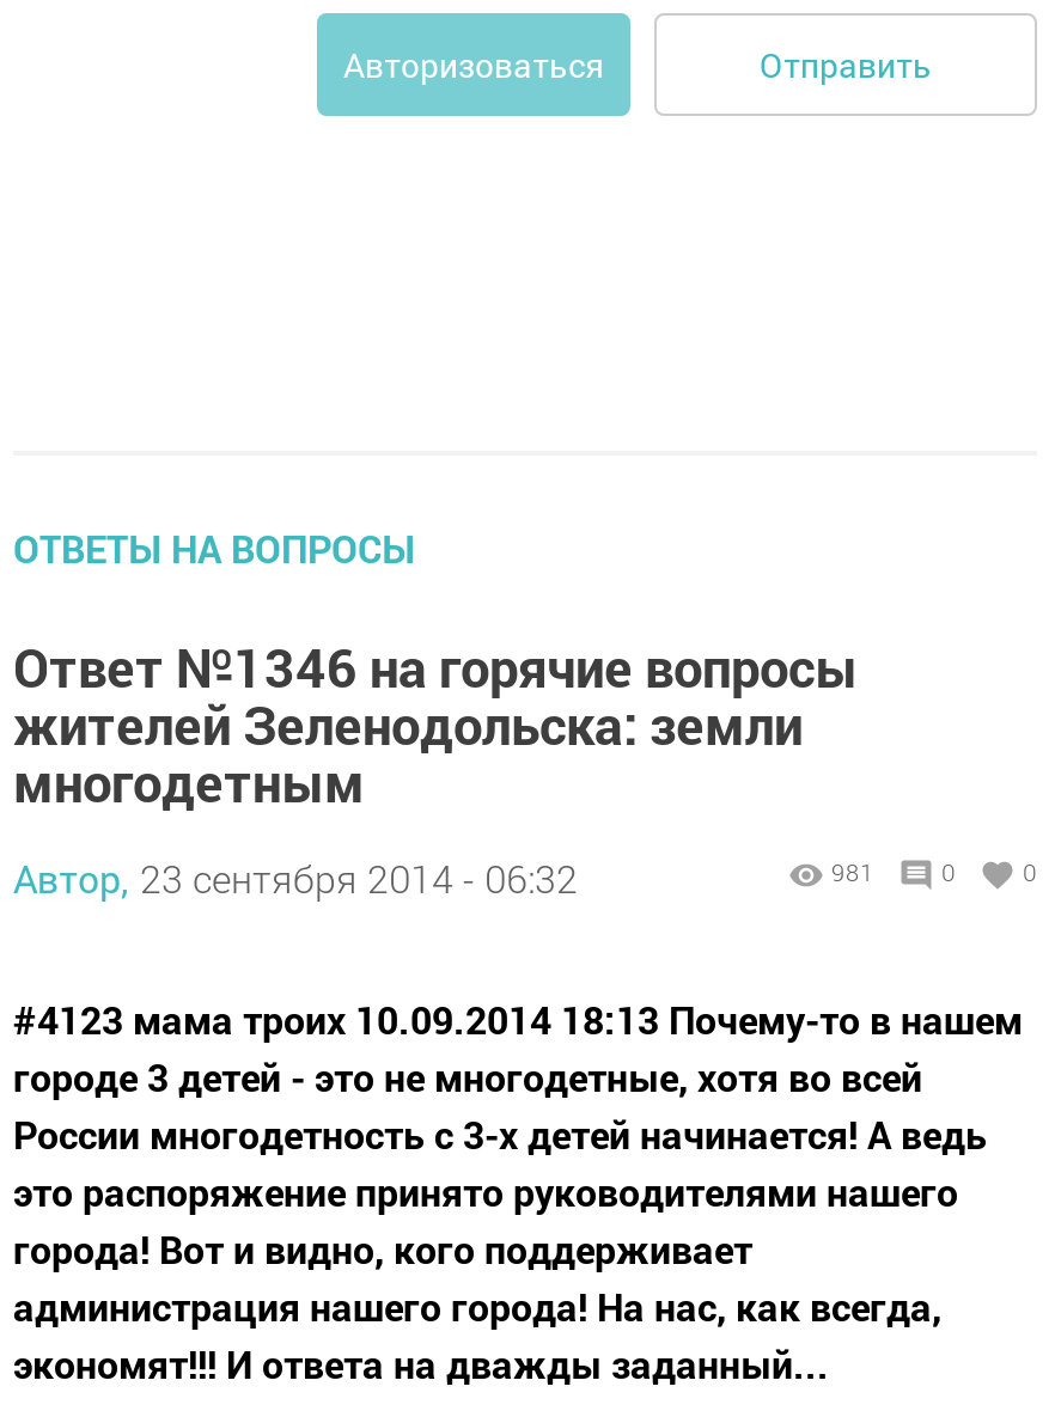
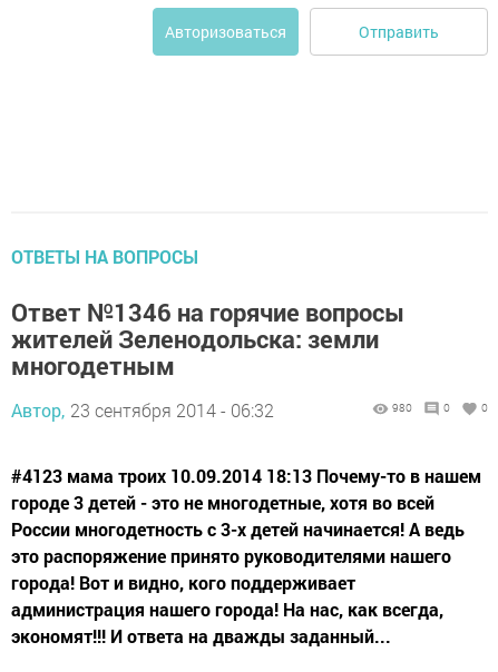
[831,858,874,889] 981 -> [392,401,412,415] 980

